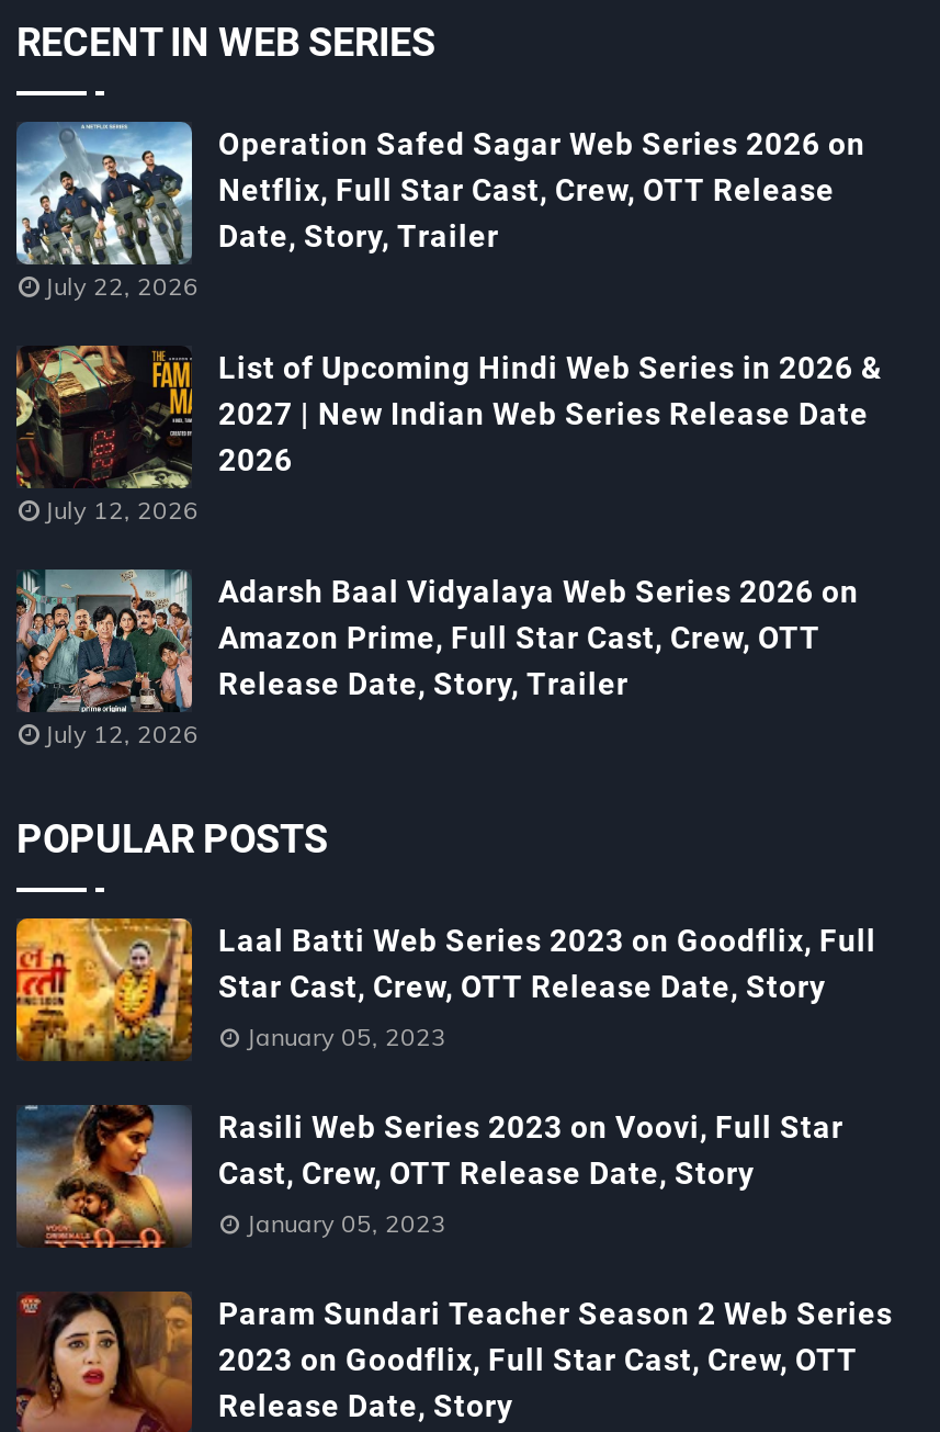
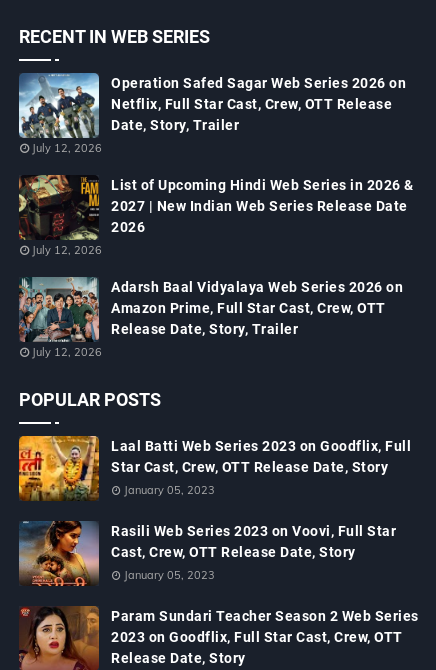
[45,271,199,302] July 22, 2026 -> [32,141,102,155] July 12, 2026

